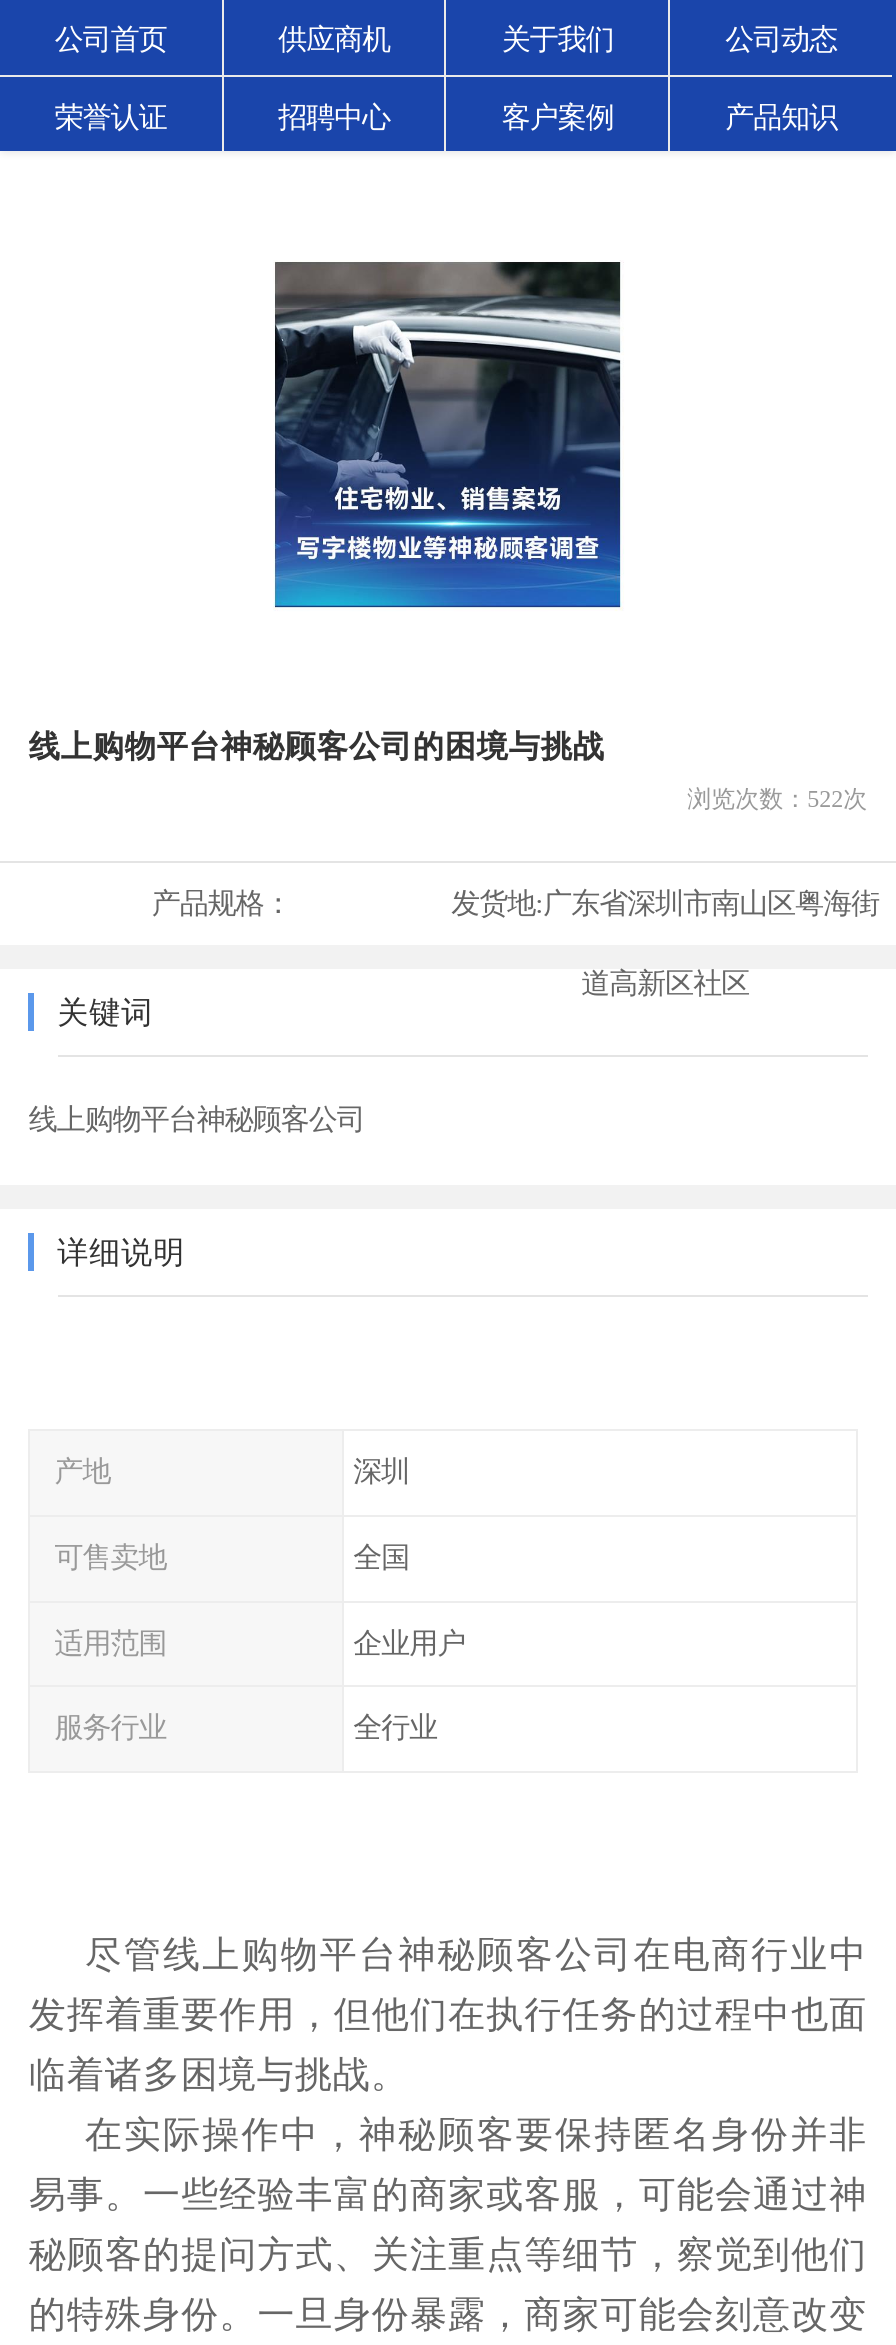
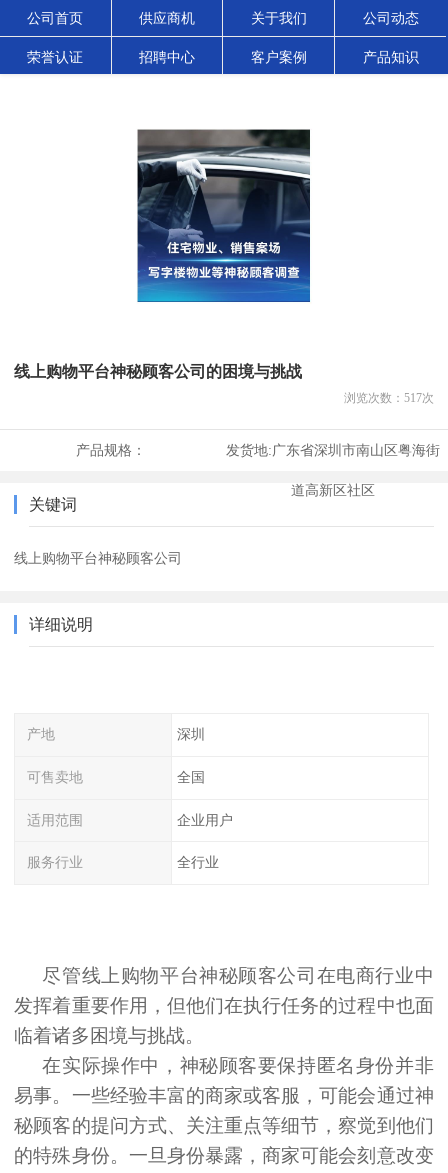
[687,785,867,813] 浏览次数：522次 -> [344,391,434,405] 浏览次数：517次

